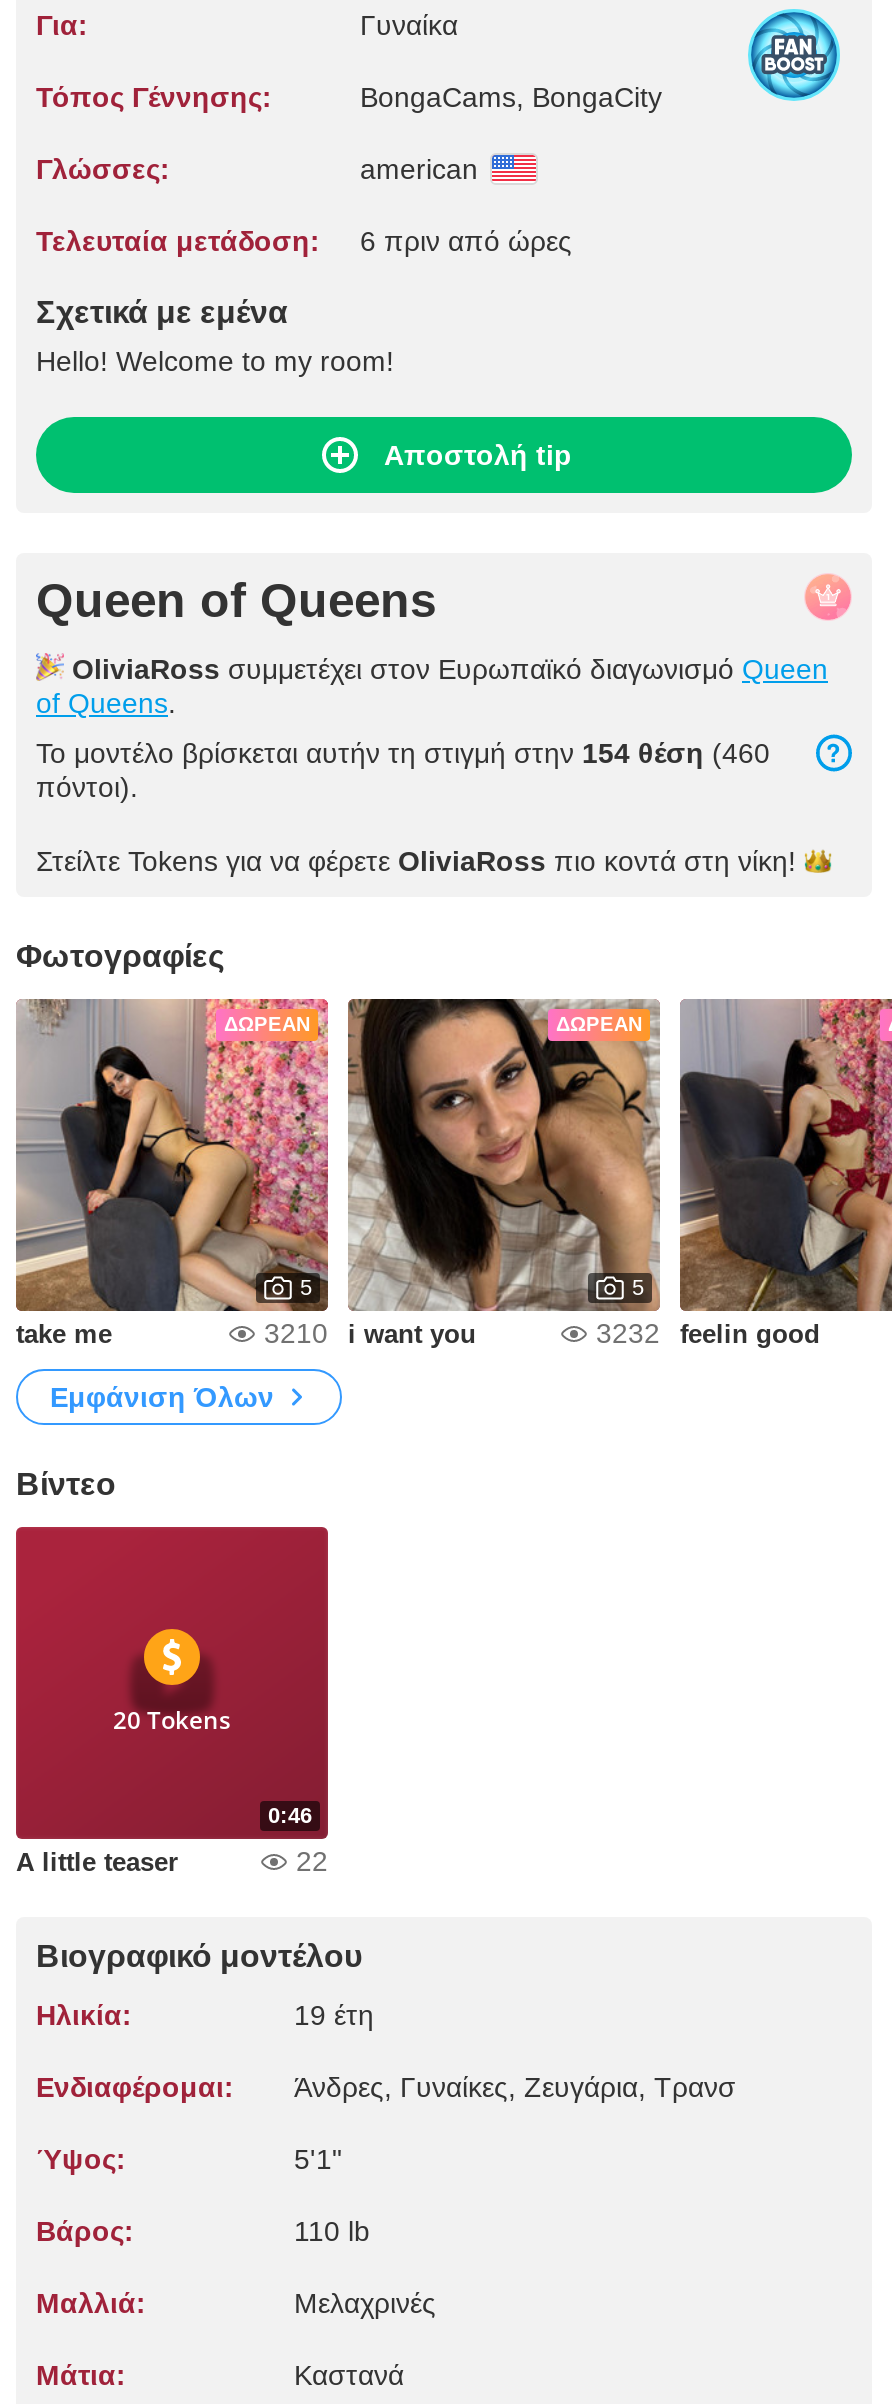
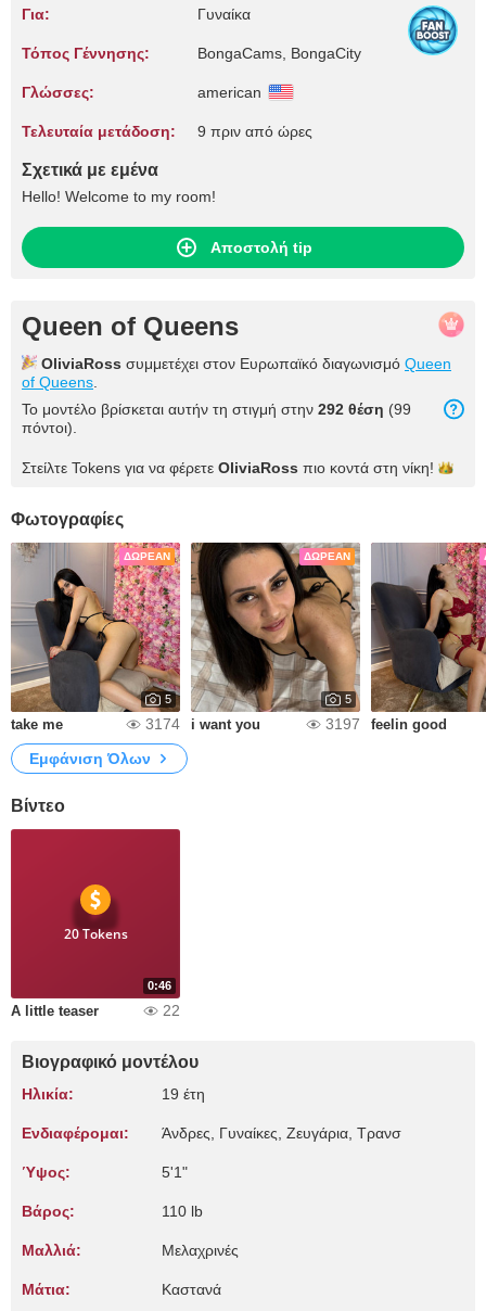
[36,225,572,257] Τελευταία μετάδοση: 6 πριν από ώρες -> [22,123,312,140] Τελευταία μετάδοση: 9 πριν από ώρες
[36,737,770,769] Το μοντέλο βρίσκεται αυτήν τη στιγμή στην 154 θέση (460 -> [22,400,411,418] Το μοντέλο βρίσκεται αυτήν τη στιγμή στην 292 θέση (99
[264,1317,476,1349] 3210 i want you -> [145,715,260,733] 3174 i want you
[596,1317,820,1349] 3232 feelin good -> [325,715,447,733] 3197 feelin good

